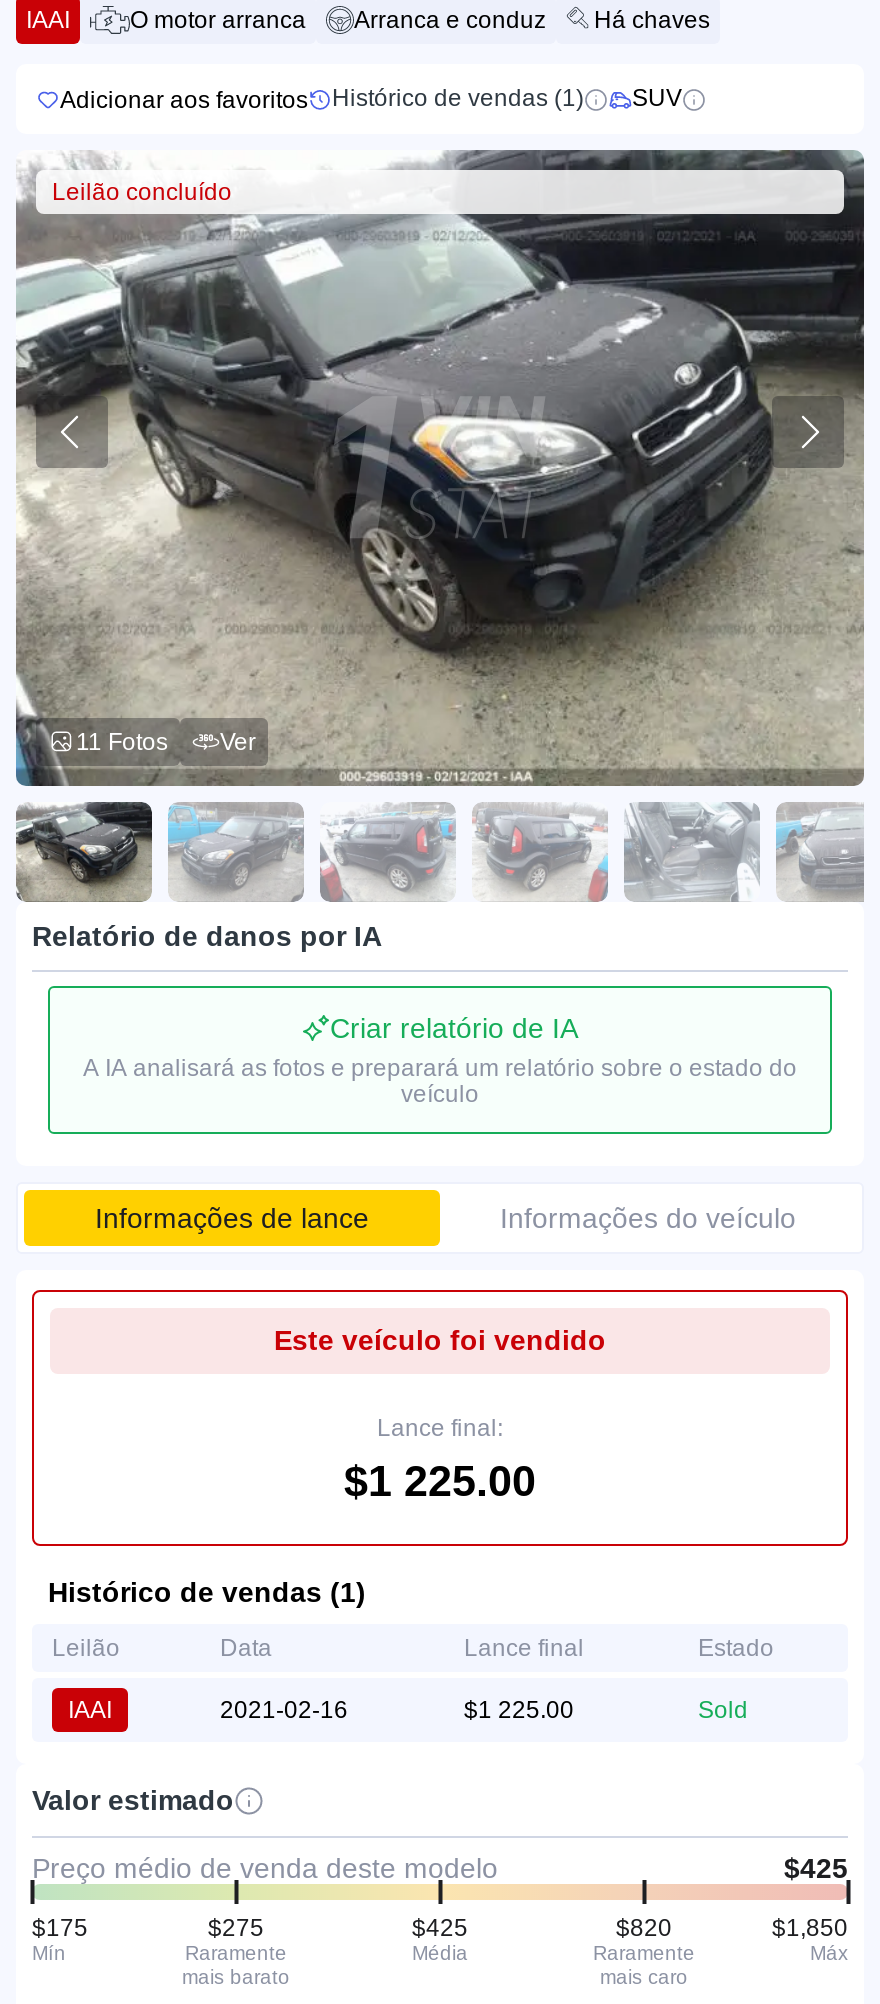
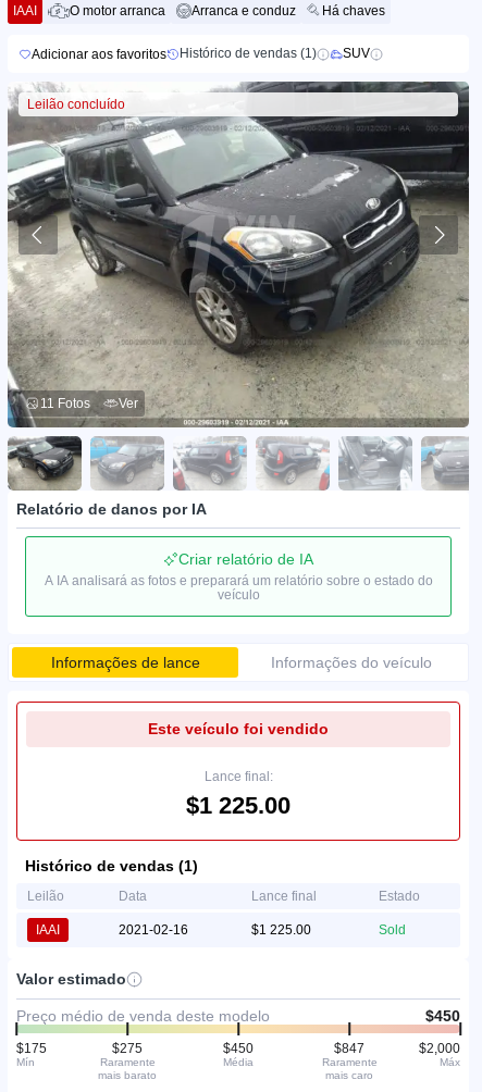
[784,1852,848,1884] $425 -> [425,1007,460,1024] $450
[412,1914,468,1942] $425 -> [223,1041,254,1056] $450
[616,1914,672,1942] $820 -> [334,1041,364,1056] $847
[772,1914,848,1942] $1,850 -> [419,1041,460,1056] $2,000

